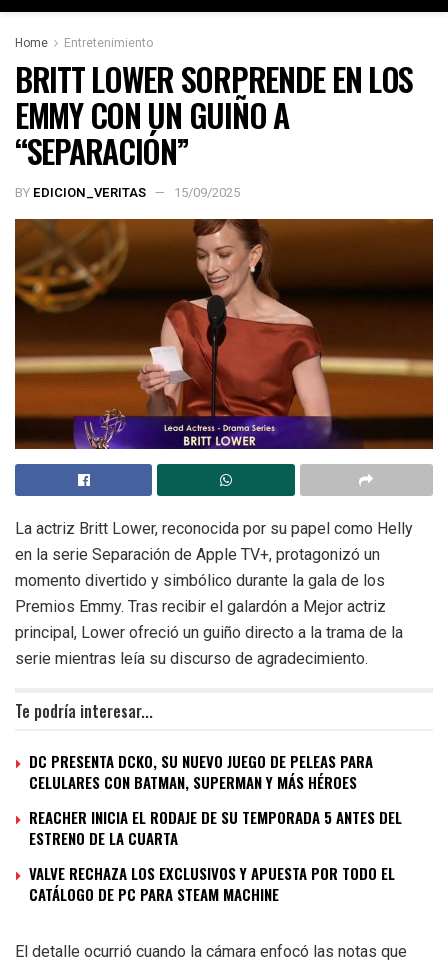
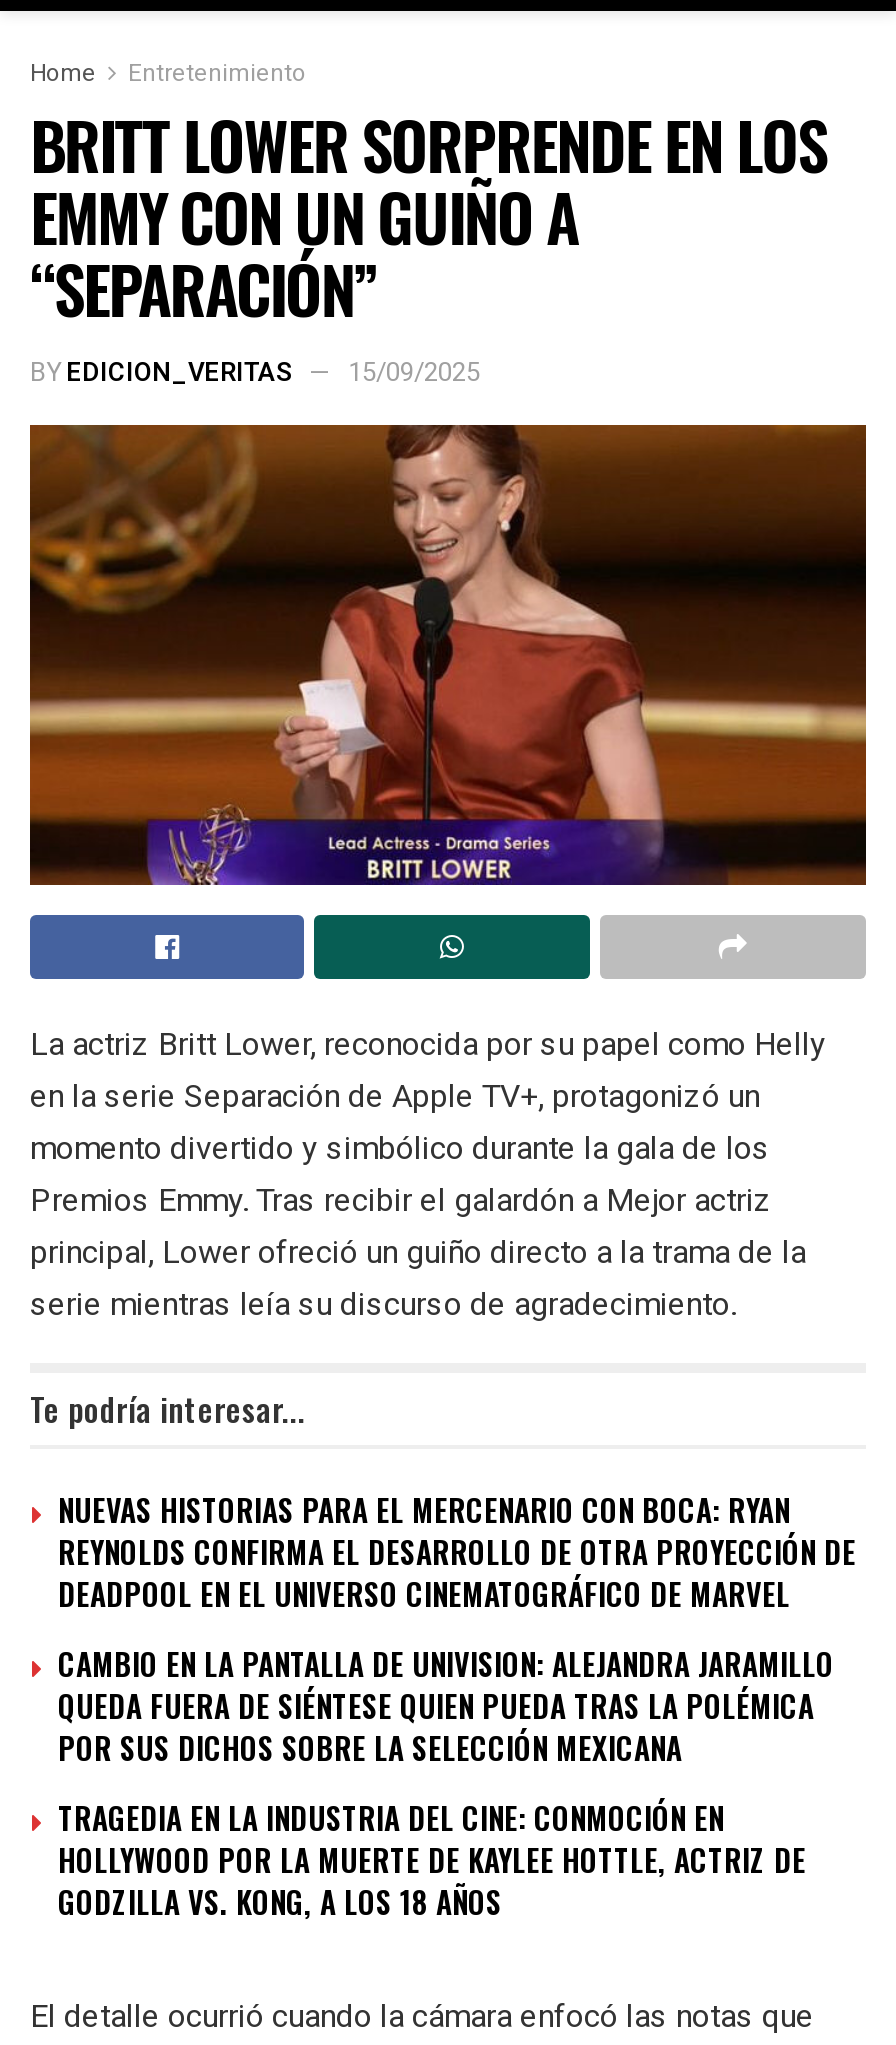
[29,750,373,793] DC PRESENTA DCKO, SU NUEVO JUEGO DE PELEAS PARA | CELULARES CON BATMAN, SUPERMAN Y MÁS HÉROES -> [58,1488,856,1616] NUEVAS HISTORIAS PARA EL MERCENARIO CON BOCA: RYAN | REYNOLDS CONFIRMA EL DESARROLLO DE OTRA PROYECCIÓN DE | DEADPOOL EN EL UNIVERSO CINEMATOGRÁFICO DE MARVEL
[29,806,402,849] REACHER INICIA EL RODAJE DE SU TEMPORADA 5 ANTES DEL | ESTRENO DE LA CUARTA -> [58,1642,834,1770] CAMBIO EN LA PANTALLA DE UNIVISION: ALEJANDRA JARAMILLO | QUEDA FUERA DE SIÉNTESE QUIEN PUEDA TRAS LA POLÉMICA | POR SUS DICHOS SOBRE LA SELECCIÓN MEXICANA
[29,862,395,905] VALVE RECHAZA LOS EXCLUSIVOS Y APUESTA POR TODO EL | CATÁLOGO DE PC PARA STEAM MACHINE -> [58,1796,806,1924] TRAGEDIA EN LA INDUSTRIA DEL CINE: CONMOCIÓN EN | HOLLYWOOD POR LA MUERTE DE KAYLEE HOTTLE, ACTRIZ DE | GODZILLA VS. KONG, A LOS 18 AÑOS

